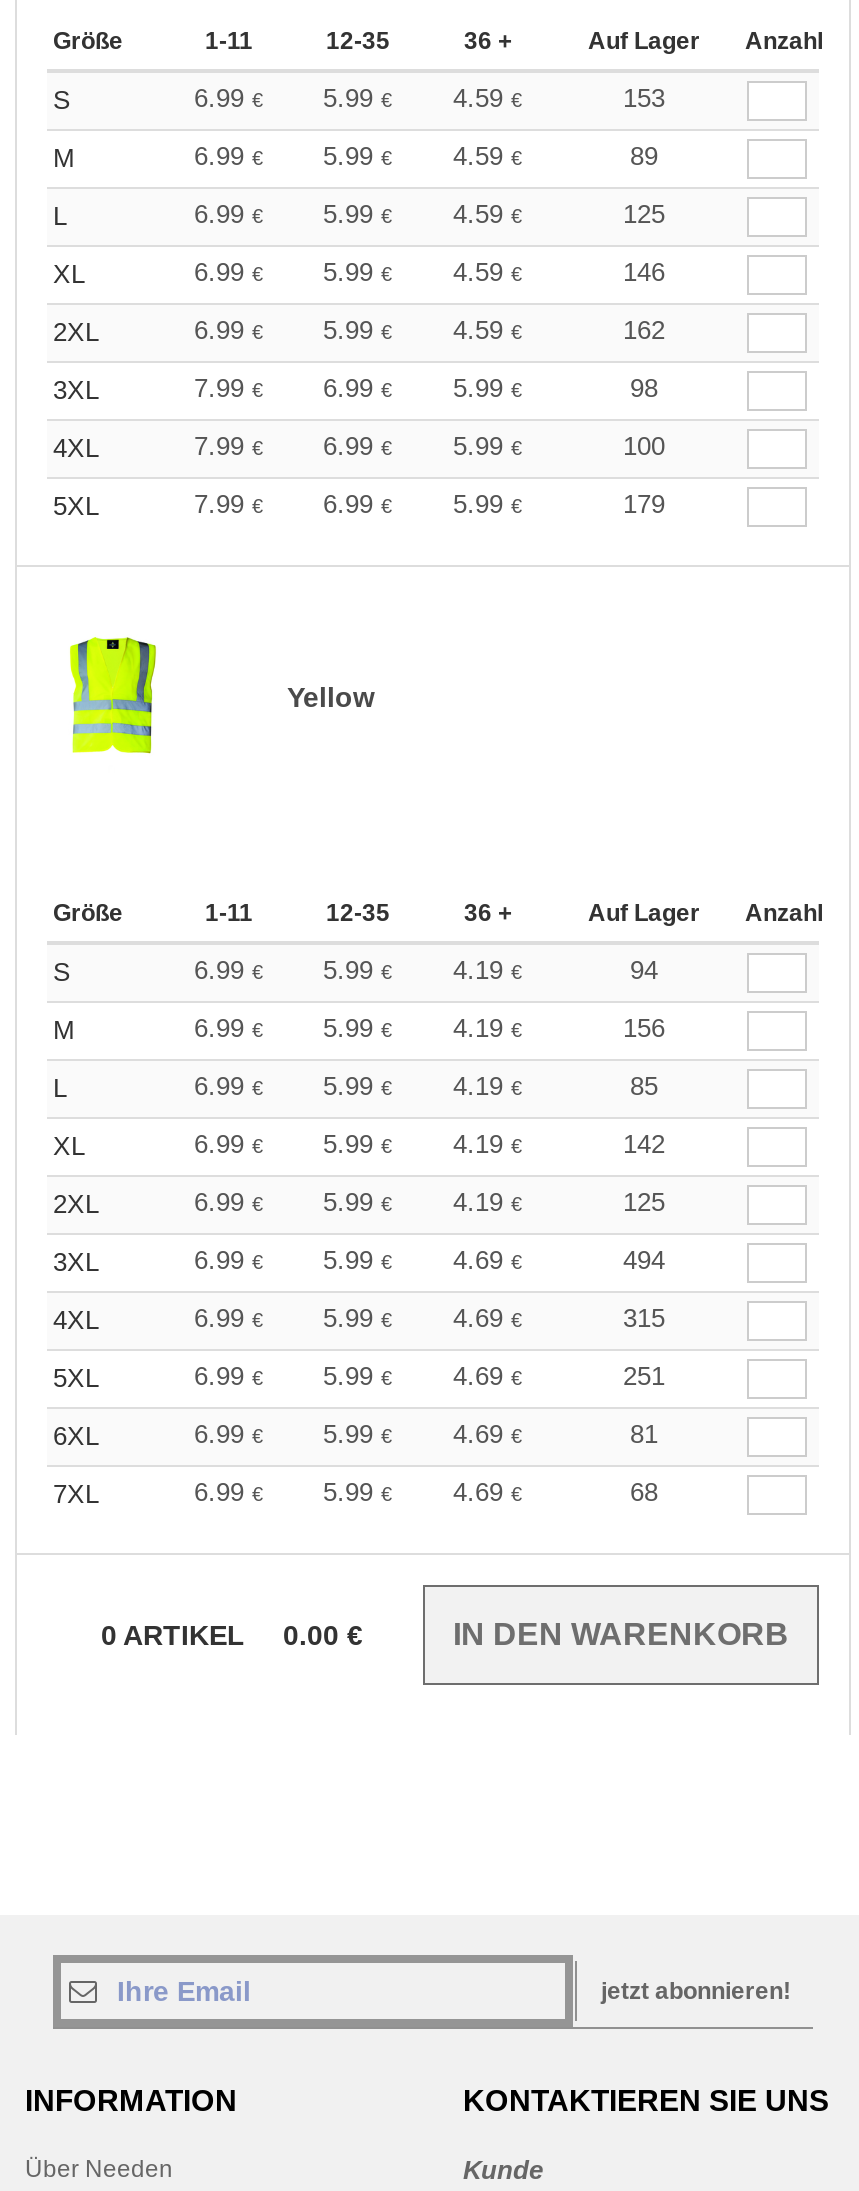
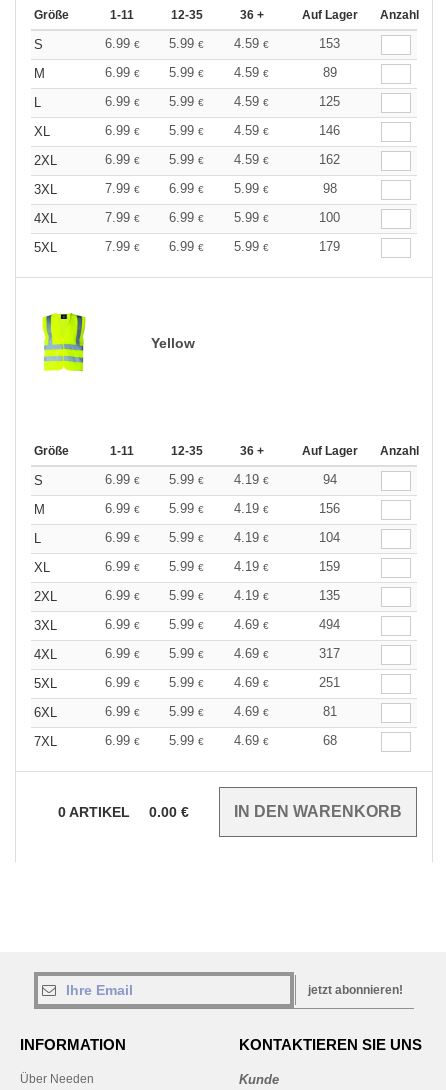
[630,1072,658,1102] 85 -> [319,530,340,545] 104
[623,1130,665,1160] 142 -> [319,559,340,574] 159
[623,1188,665,1218] 125 -> [319,588,340,603] 135
[623,1304,665,1334] 315 -> [319,646,340,661] 317

